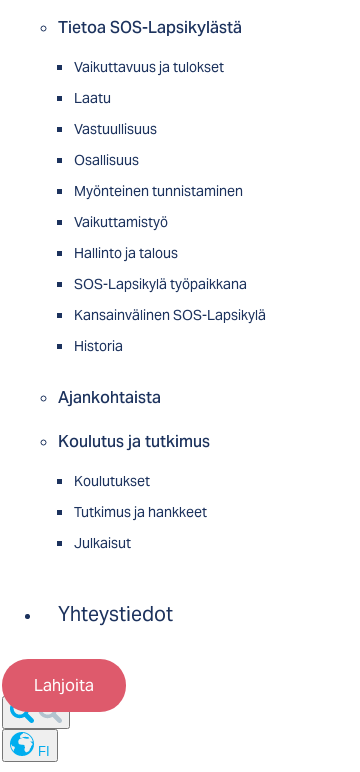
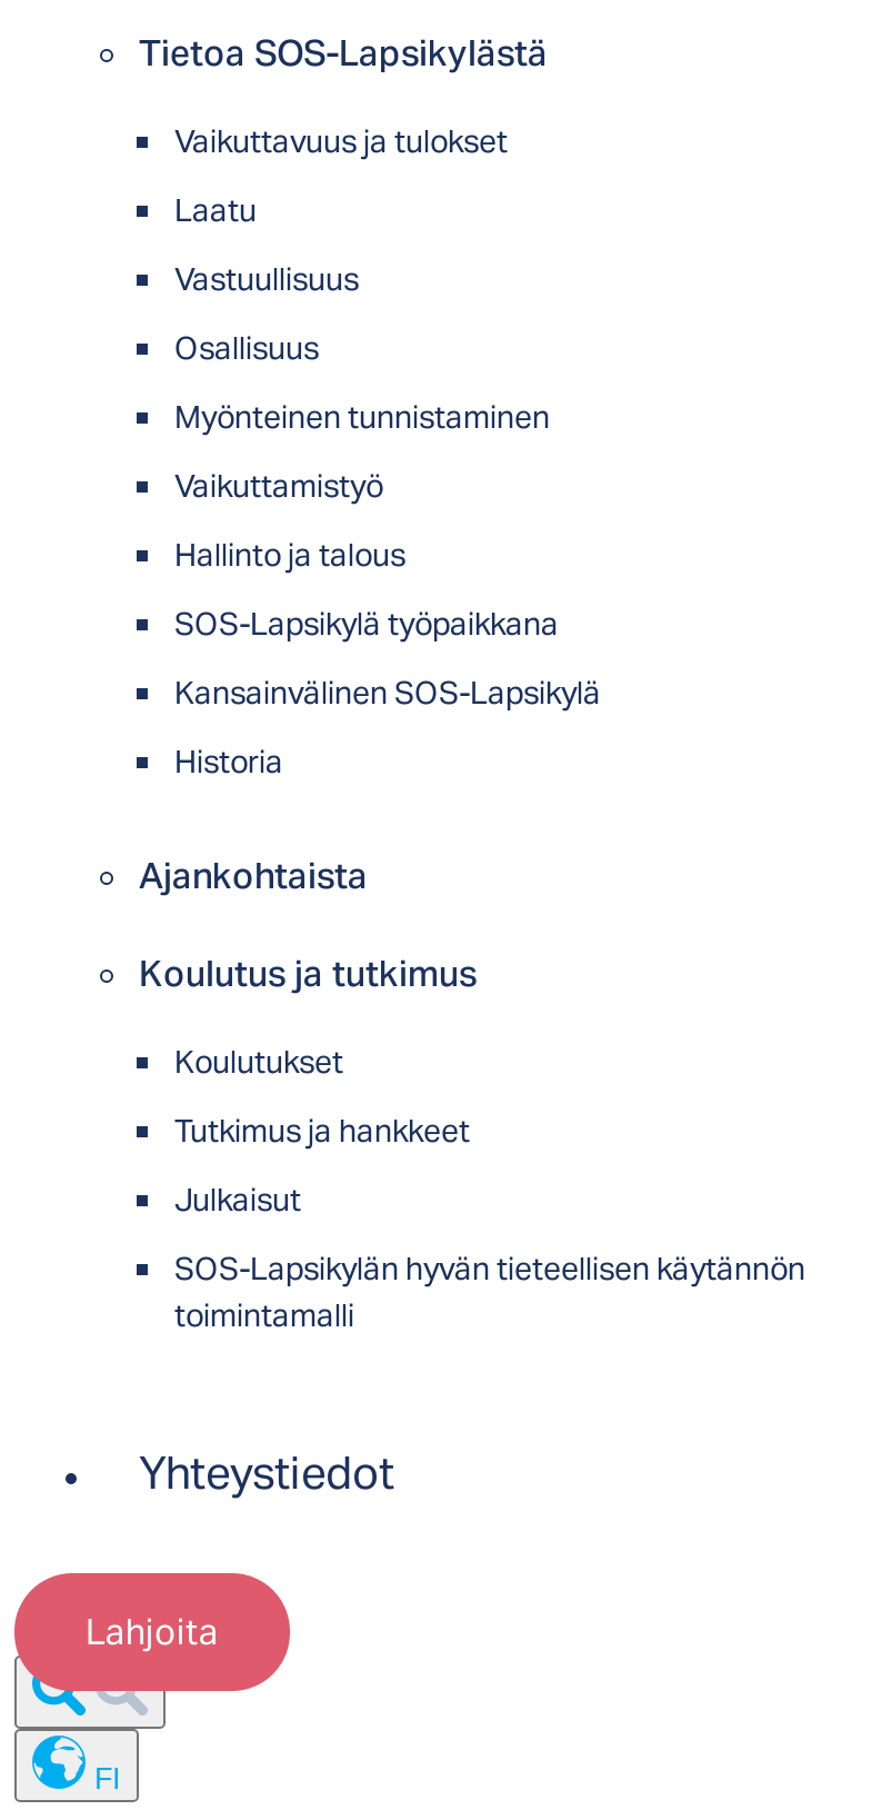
none -> [174,1249,805,1335] SOS-Lapsikylän hyvän tieteellisen käytännön | toimintamalli

